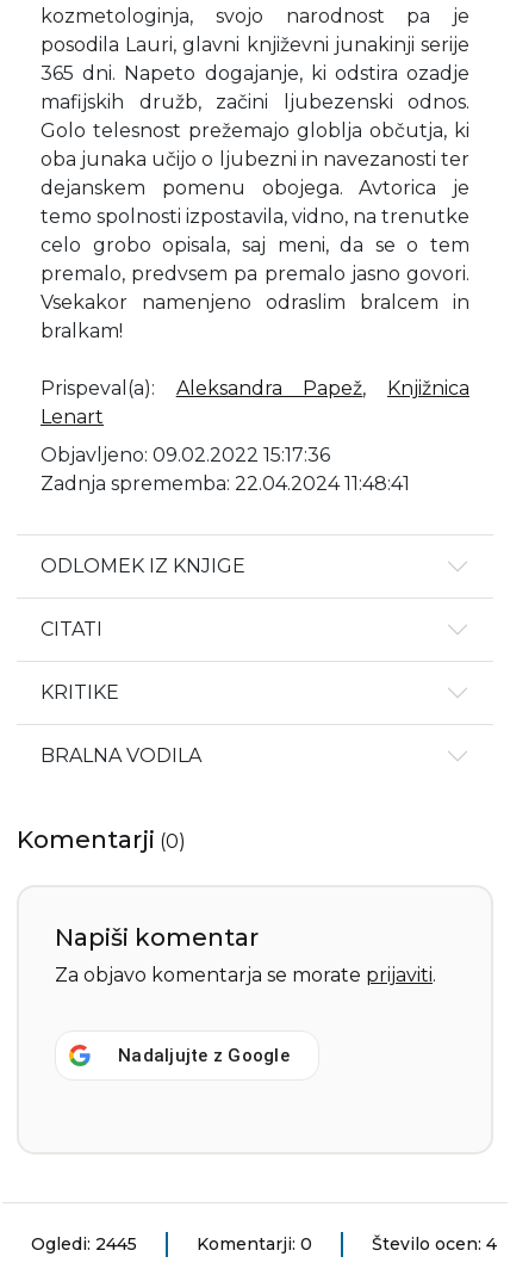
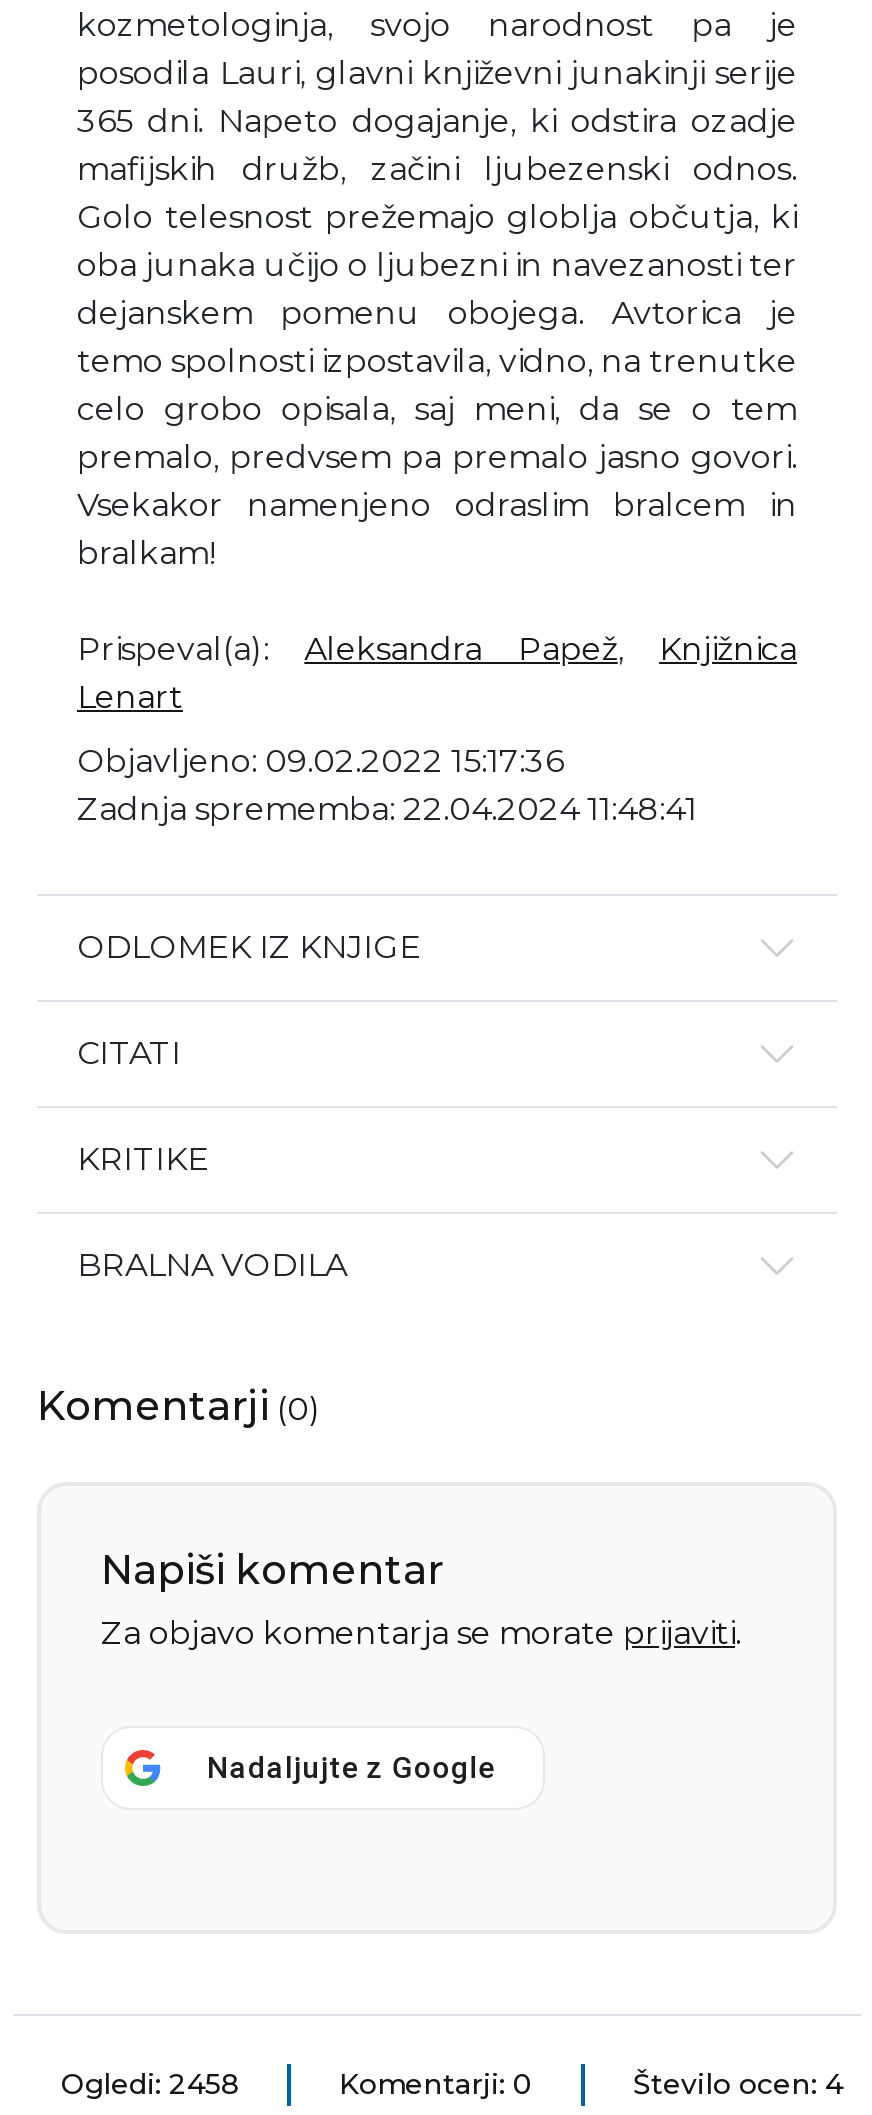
[31,1233,137,1254] Ogledi: 2445 -> [61,2067,239,2103] Ogledi: 2458

